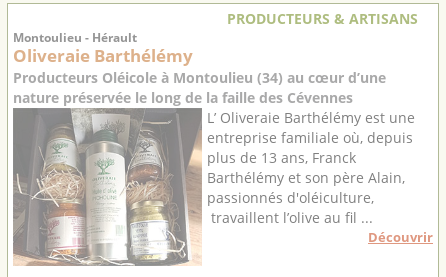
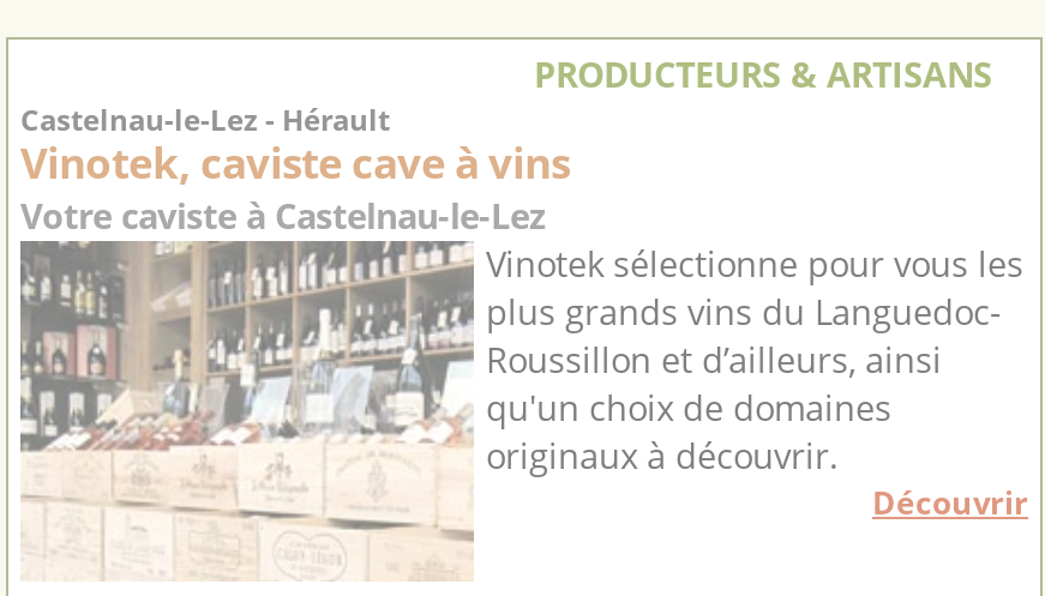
[12,29,415,270] [image] | Montoulieu - Hérault | Oliveraie Barthélémy | Producteurs Oléicole à Montoulieu (34) au cœur d’une | nature préservée le long de la faille des Cévennes | L’ Oliveraie Barthélémy est une | entreprise familiale où, depuis | plus de 13 ans, Franck | Barthélémy et son père Alain, | passionnés d'oléiculture, | travaillent l’olive au fil ... -> [20,100,1023,584] [image] | Castelnau-le-Lez - Hérault | Vinotek, caviste cave à vins | Votre caviste à Castelnau-le-Lez | Vinotek sélectionne pour vous les | plus grands vins du Languedoc- | Roussillon et d’ailleurs, ainsi | qu'un choix de domaines | originaux à découvrir.

